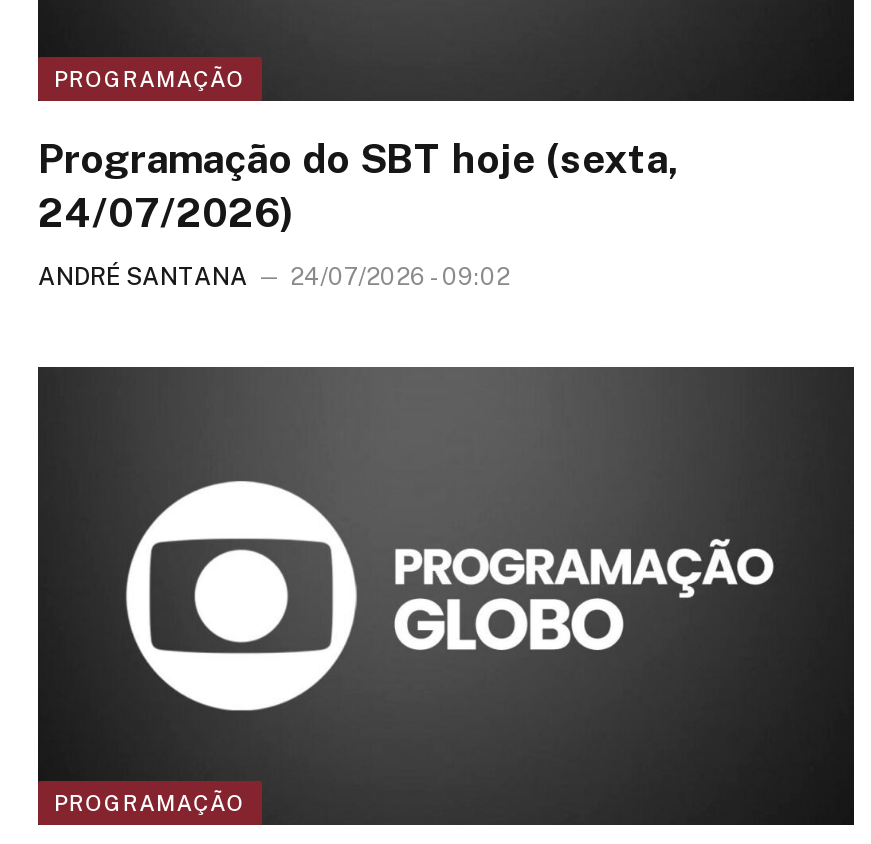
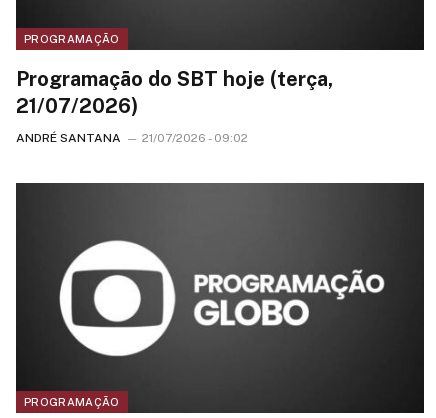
[38,134,678,182] Programação do SBT hoje (sexta, -> [16,67,333,91] Programação do SBT hoje (terça,
[38,188,294,236] 24/07/2026) -> [16,94,138,118] 21/07/2026)
[38,262,510,290] ANDRÉ SANTANA 24/07/2026 - 09:02 -> [16,131,248,145] ANDRÉ SANTANA 21/07/2026 - 09:02

